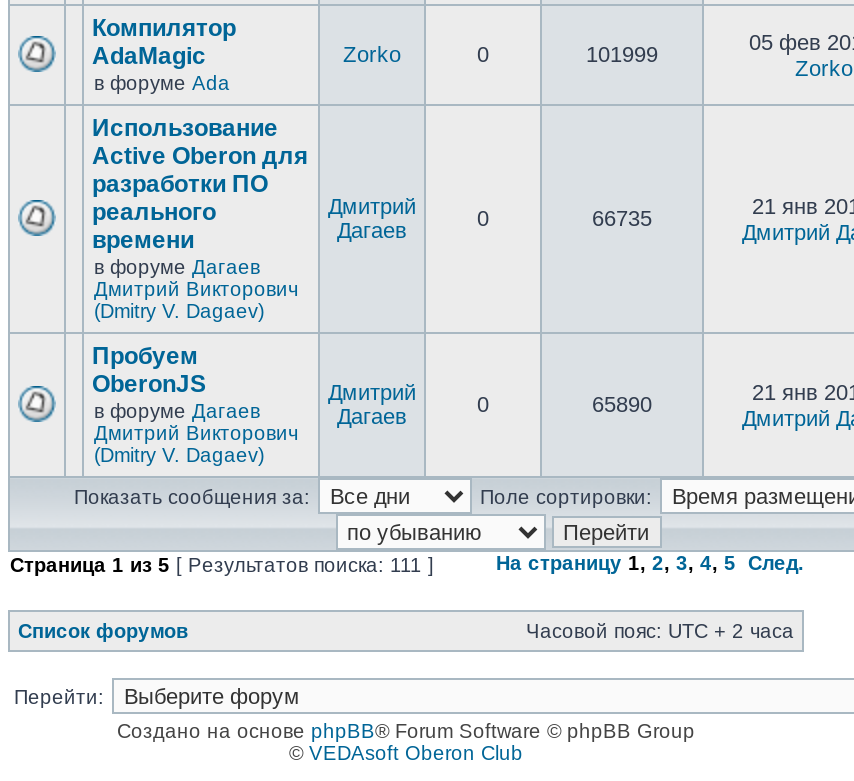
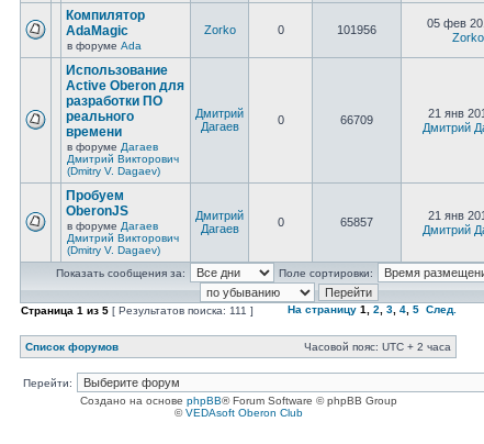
[586,42,658,66] 101999 -> [337,23,376,36] 101956
[592,206,652,230] 66735 -> [340,113,373,126] 66709
[592,392,652,416] 65890 -> [340,215,373,229] 65857

